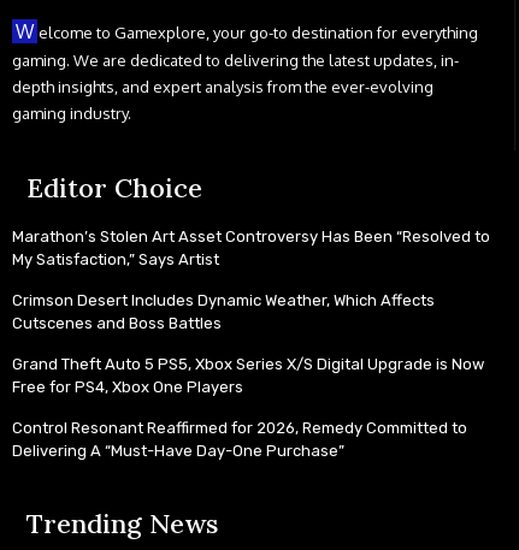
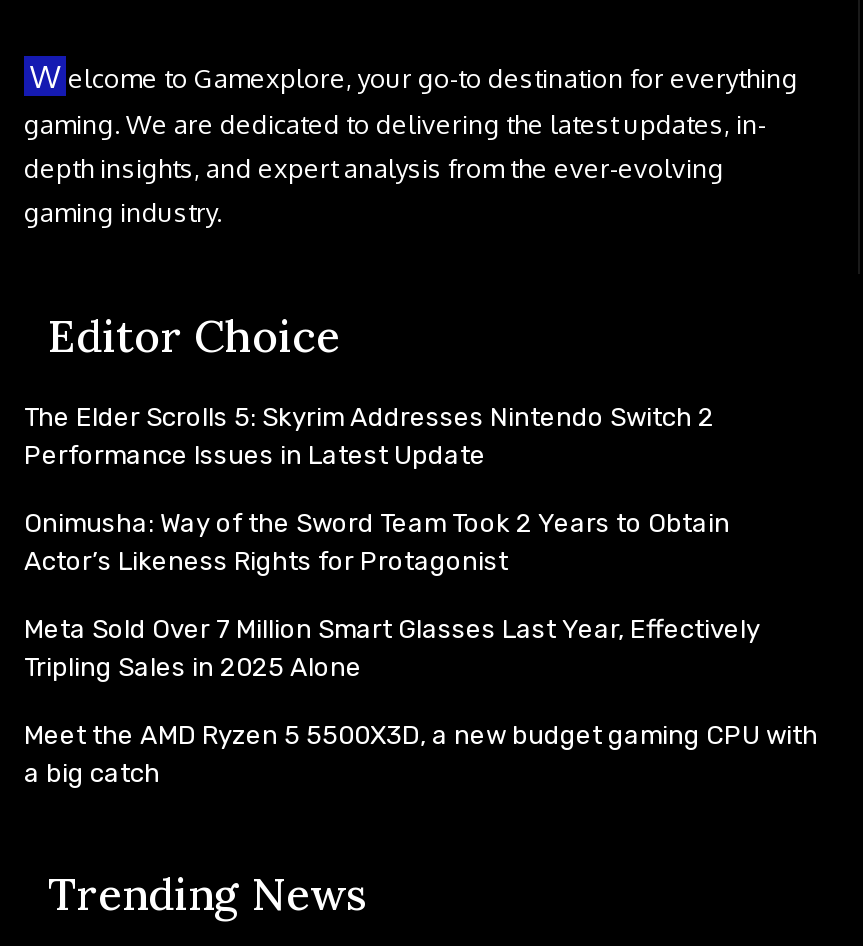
[12,227,490,268] Marathon’s Stolen Art Asset Controversy Has Been “Resolved to | My Satisfaction,” Says Artist -> [24,401,714,469] The Elder Scrolls 5: Skyrim Addresses Nintendo Switch 2 | Performance Issues in Latest Update
[12,291,435,332] Crimson Desert Includes Dynamic Weather, Which Affects | Cutscenes and Boss Battles -> [24,507,730,575] Onimusha: Way of the Sword Team Took 2 Years to Obtain | Actor’s Likeness Rights for Protagonist
[12,355,484,396] Grand Theft Auto 5 PS5, Xbox Series X/S Digital Upgrade is Now | Free for PS4, Xbox One Players -> [24,613,760,681] Meta Sold Over 7 Million Smart Glasses Last Year, Effectively | Tripling Sales in 2025 Alone
[12,418,467,459] Control Resonant Reaffirmed for 2026, Remedy Committed to | Delivering A “Must-Have Day-One Purchase” -> [24,719,818,787] Meet the AMD Ryzen 5 5500X3D, a new budget gaming CPU with | a big catch

